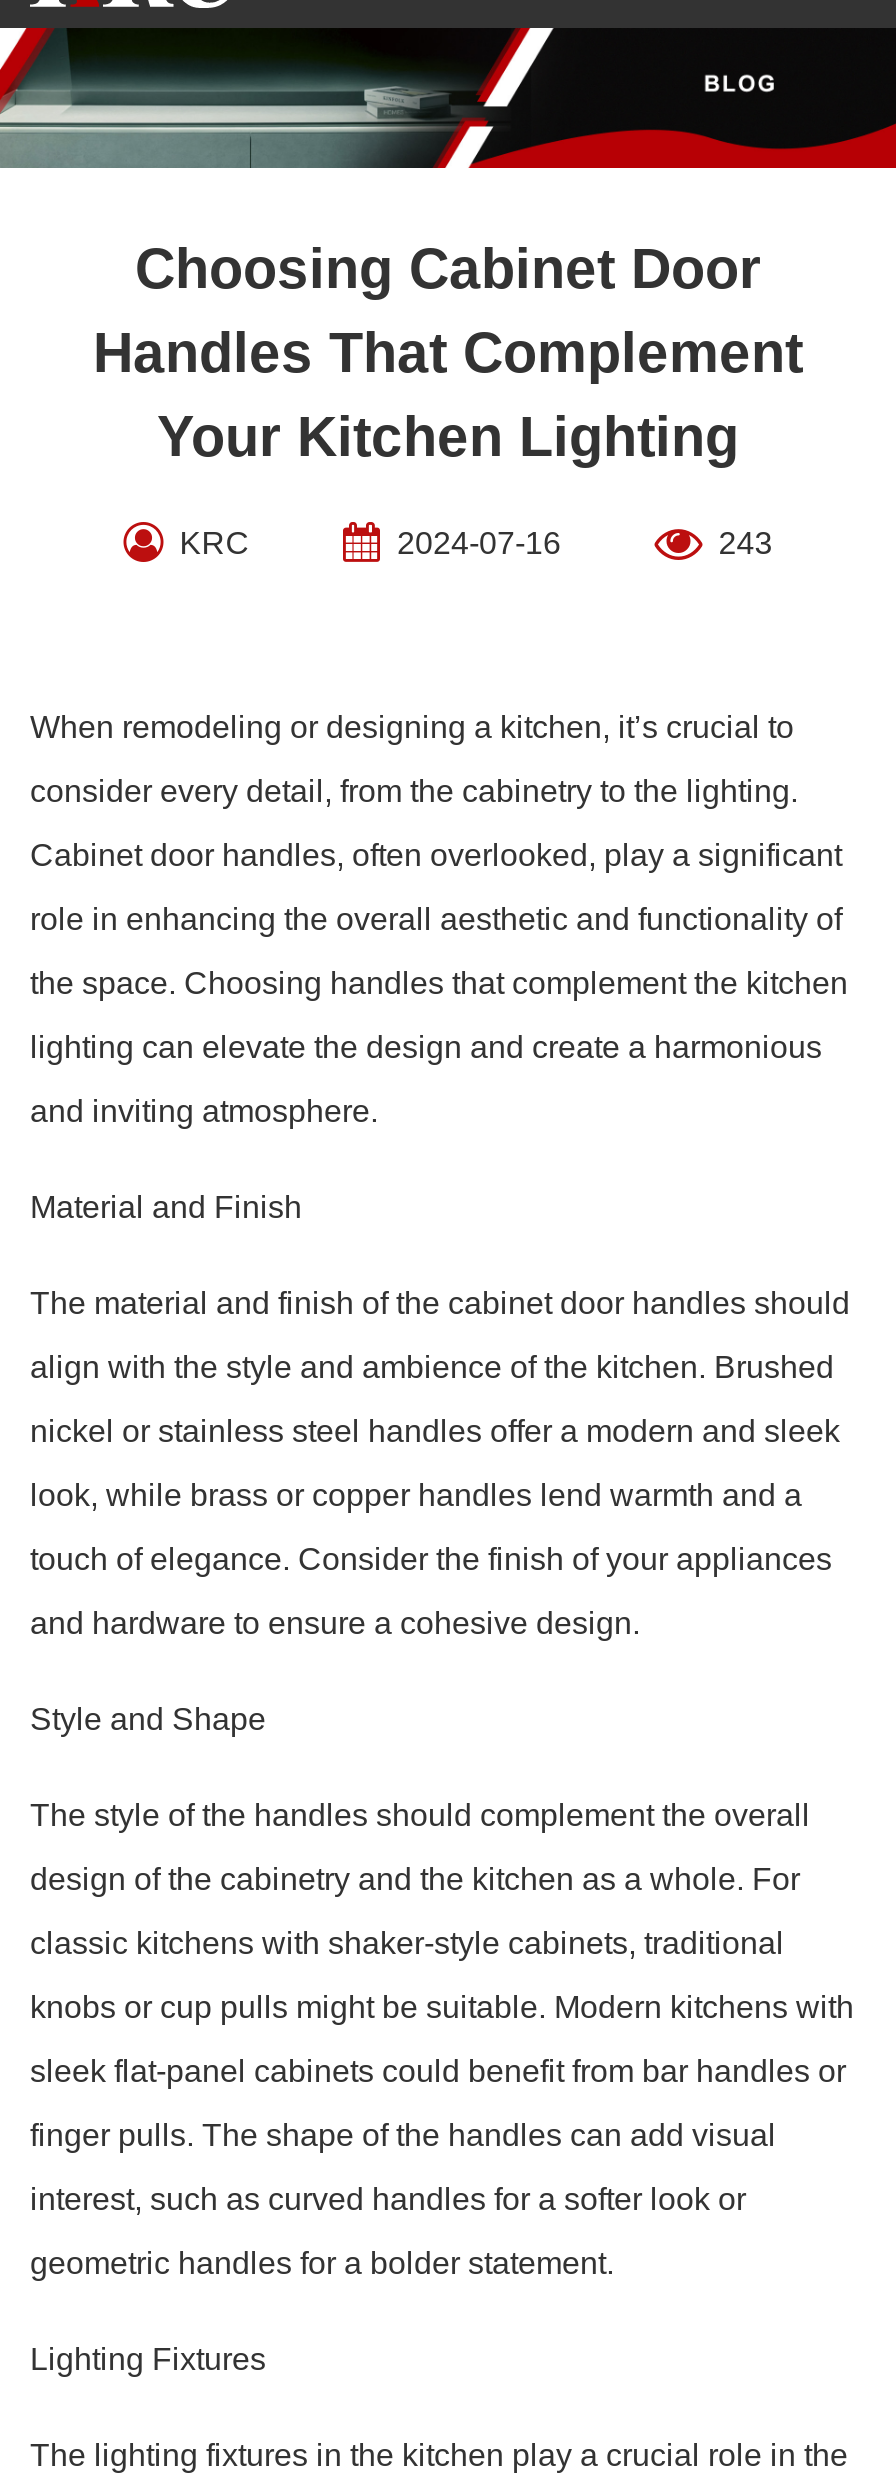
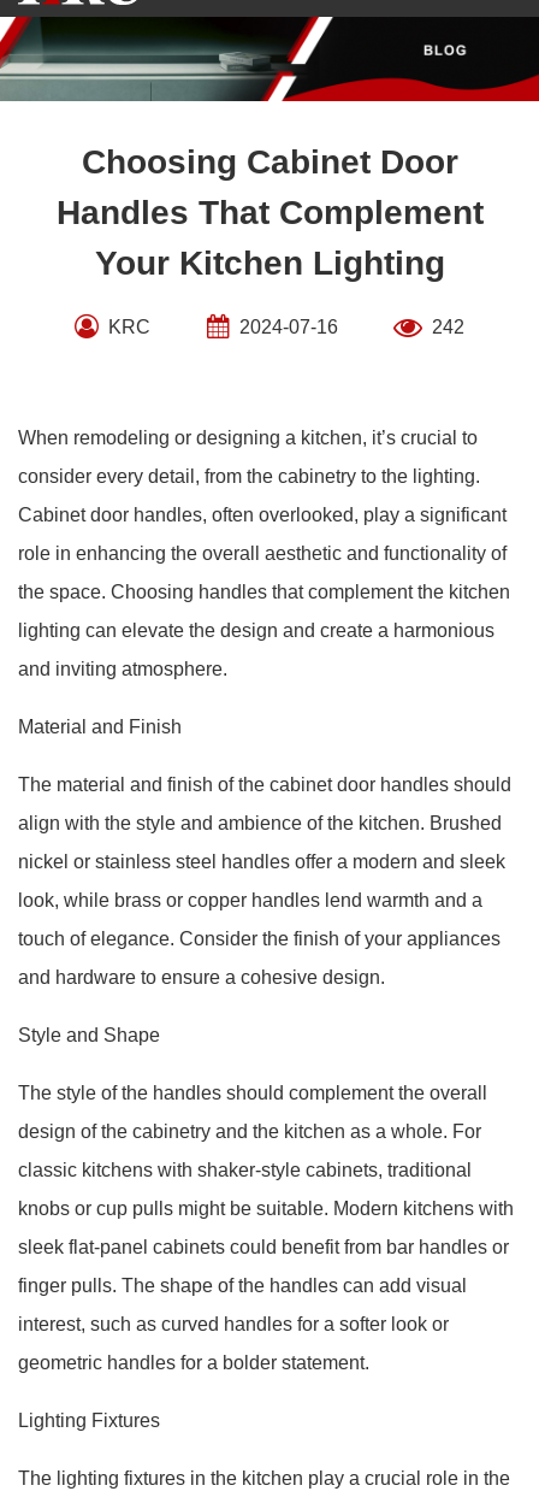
[718,526,772,560] 243 -> [432,317,465,337] 242

